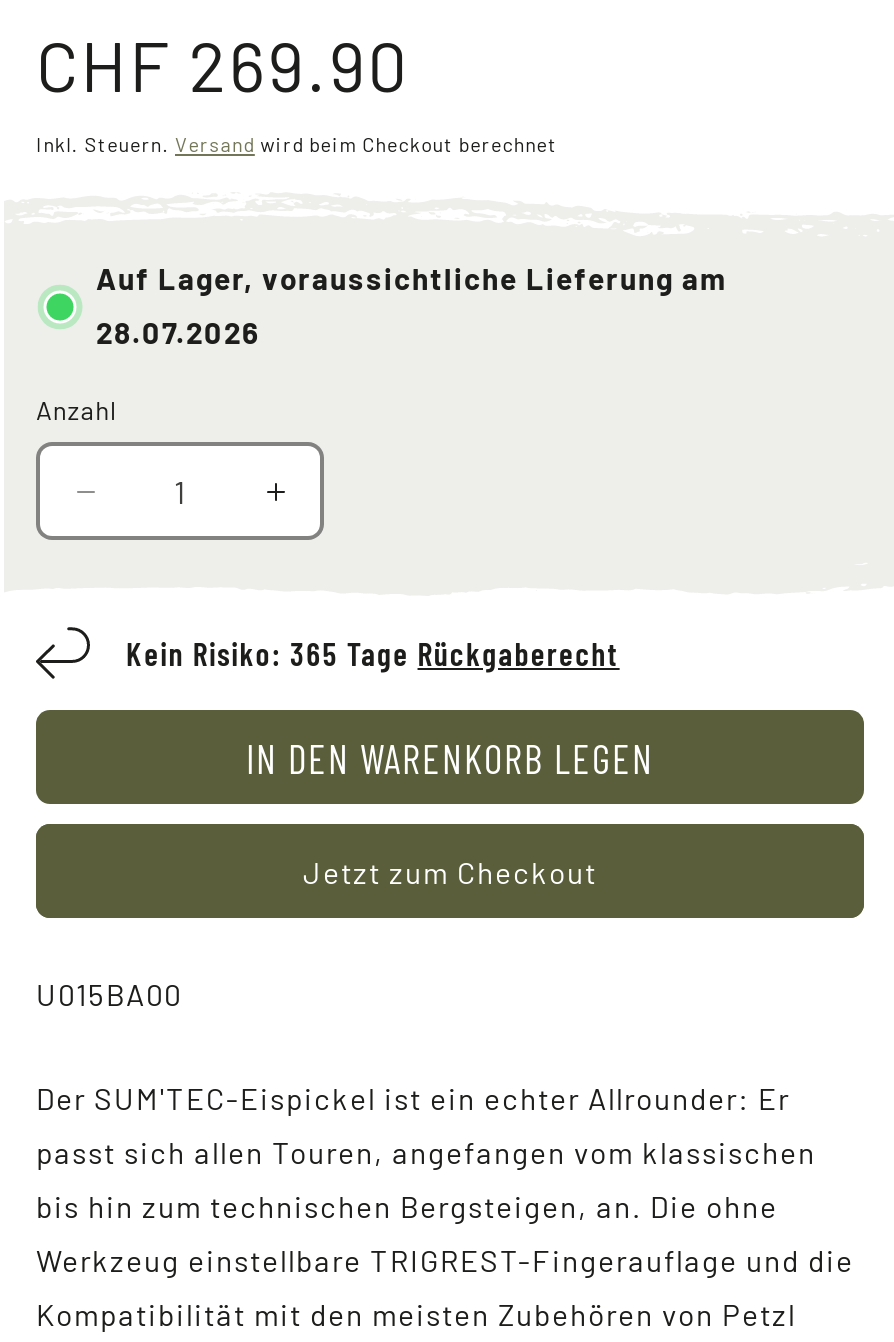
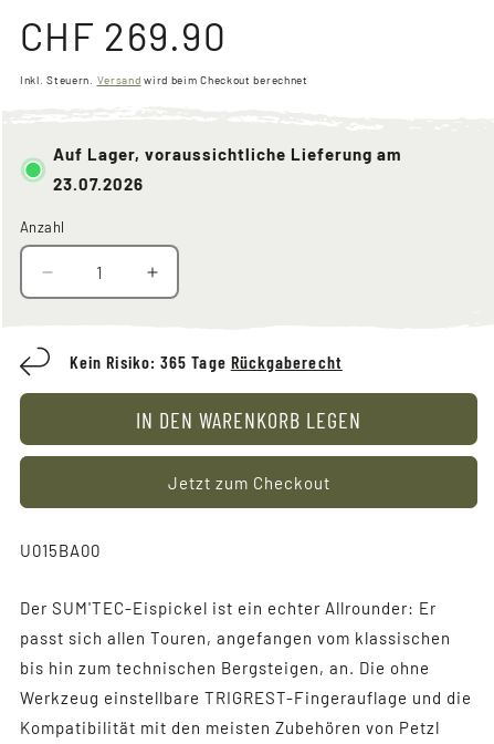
[96,314,260,350] 28.07.2026 -> [53,174,144,194] 23.07.2026

